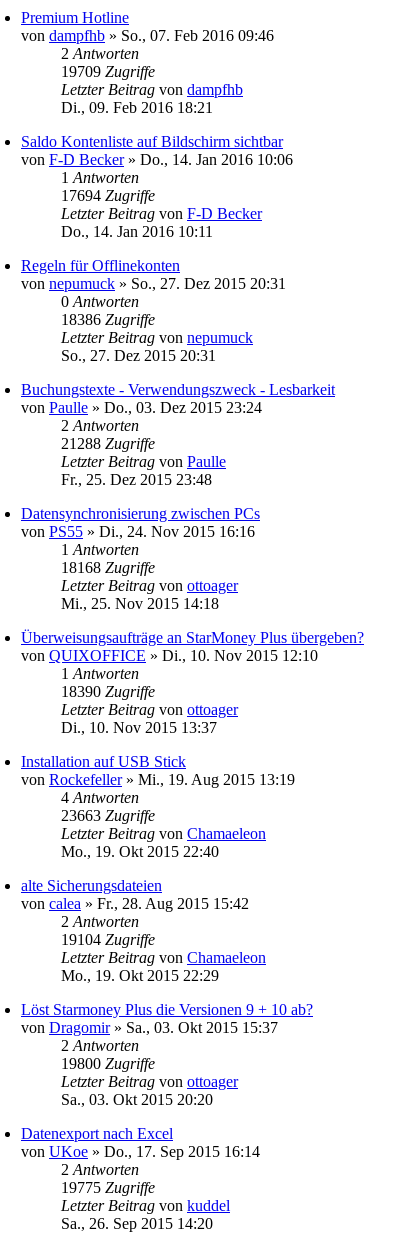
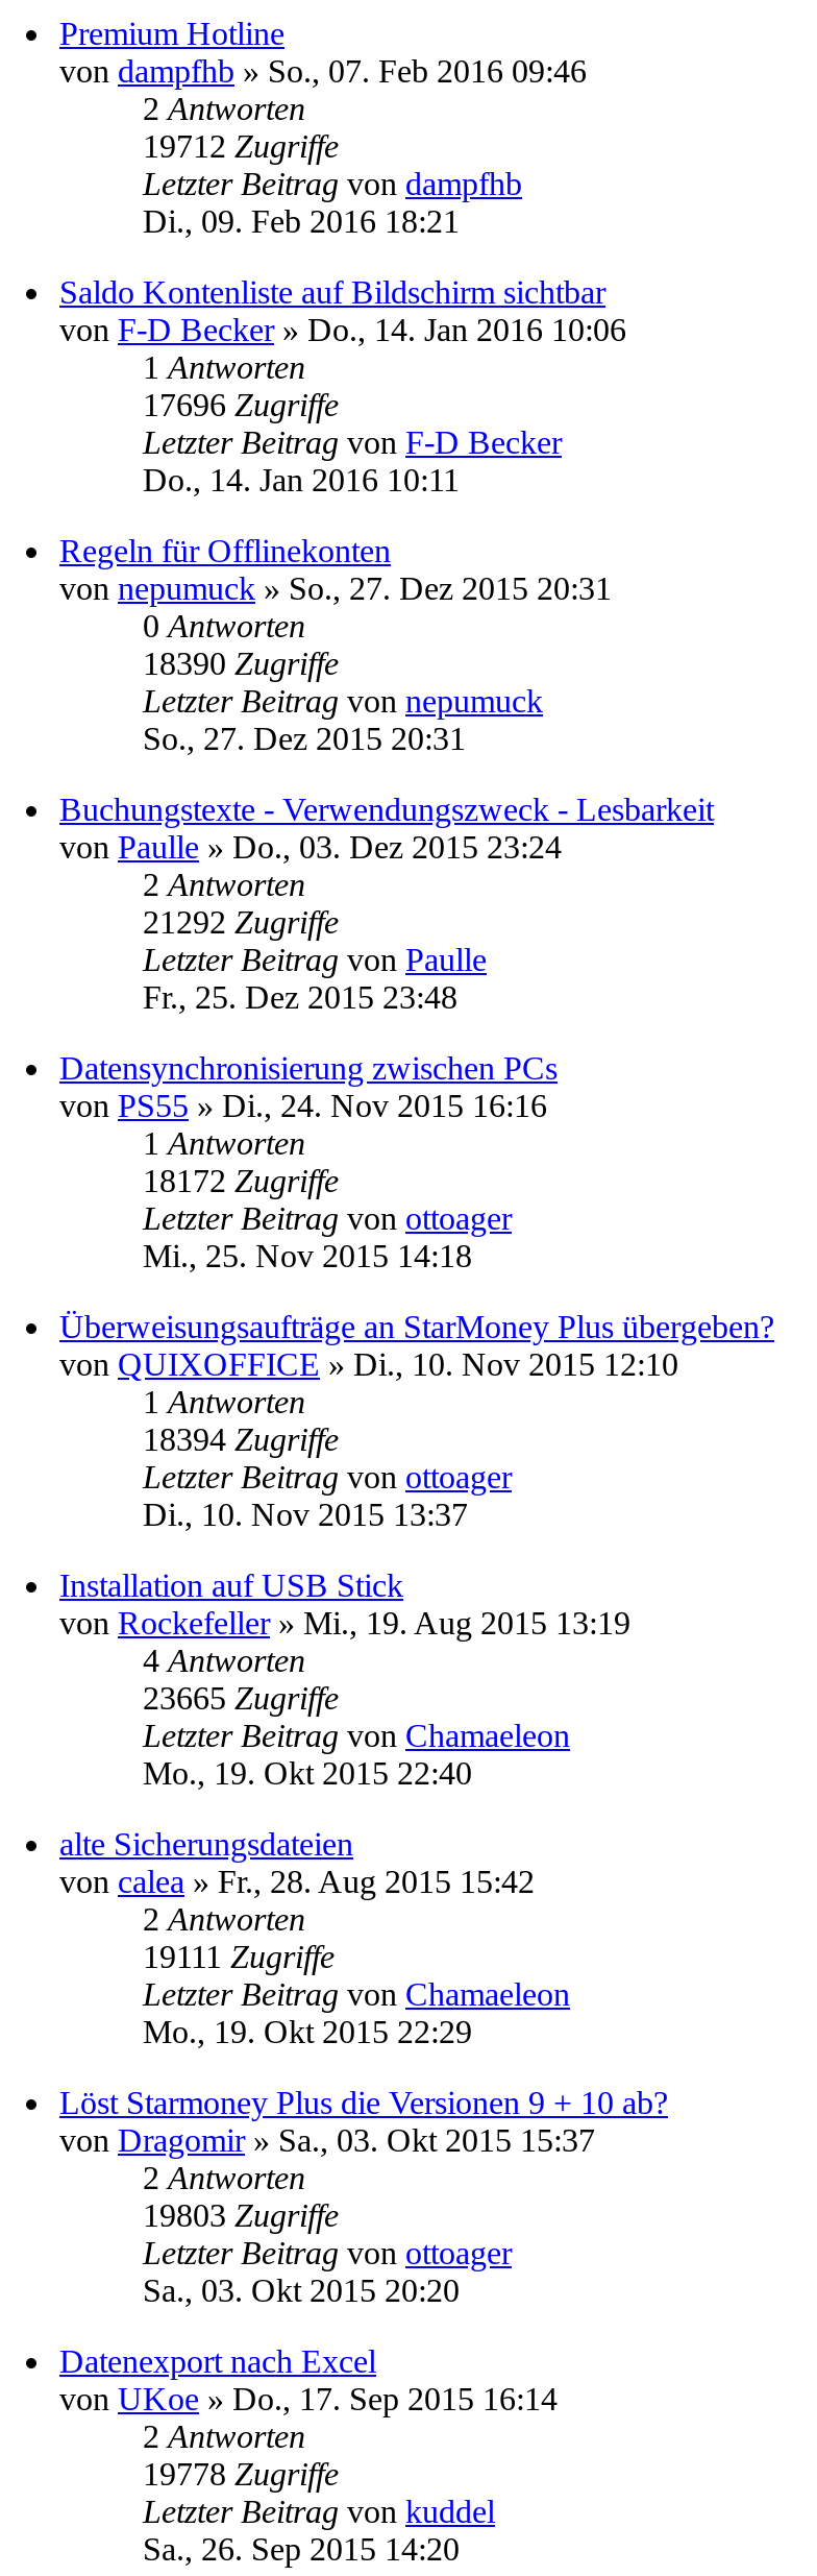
[61,63,155,80] 19709 Zugriffe -> [143,128,339,164] 19712 Zugriffe
[61,187,155,204] 17694 Zugriffe -> [143,387,339,422] 17696 Zugriffe
[61,311,155,328] 18386 Zugriffe -> [143,645,339,681] 18390 Zugriffe
[61,435,155,452] 21288 Zugriffe -> [143,904,339,939] 21292 Zugriffe
[61,559,155,576] 18168 Zugriffe -> [143,1163,339,1198] 18172 Zugriffe
[61,683,155,700] 18390 Zugriffe -> [143,1421,339,1457] 18394 Zugriffe
[61,807,155,824] 23663 Zugriffe -> [143,1680,339,1715] 23665 Zugriffe
[61,931,155,948] 19104 Zugriffe -> [143,1939,335,1974] 19111 Zugriffe
[61,1055,155,1072] 19800 Zugriffe -> [143,2197,339,2233] 19803 Zugriffe
[61,1179,155,1196] 19775 Zugriffe -> [143,2456,339,2491] 19778 Zugriffe

